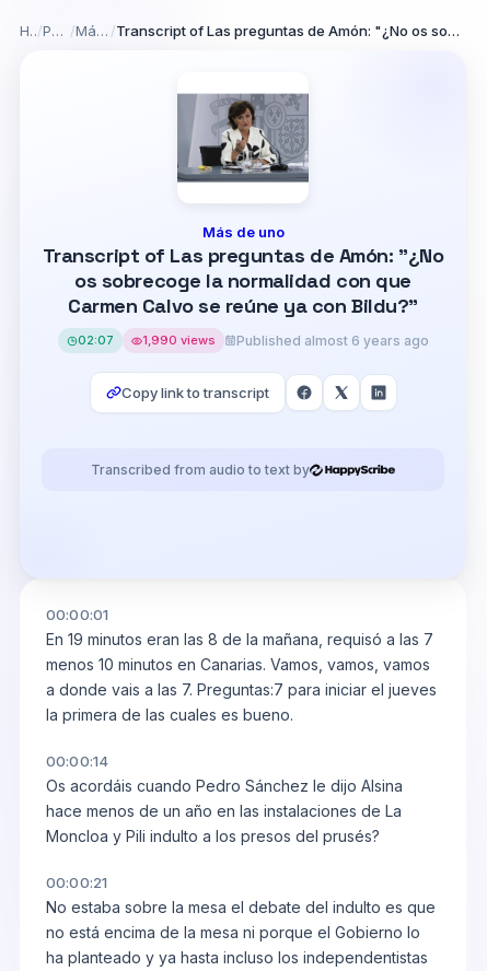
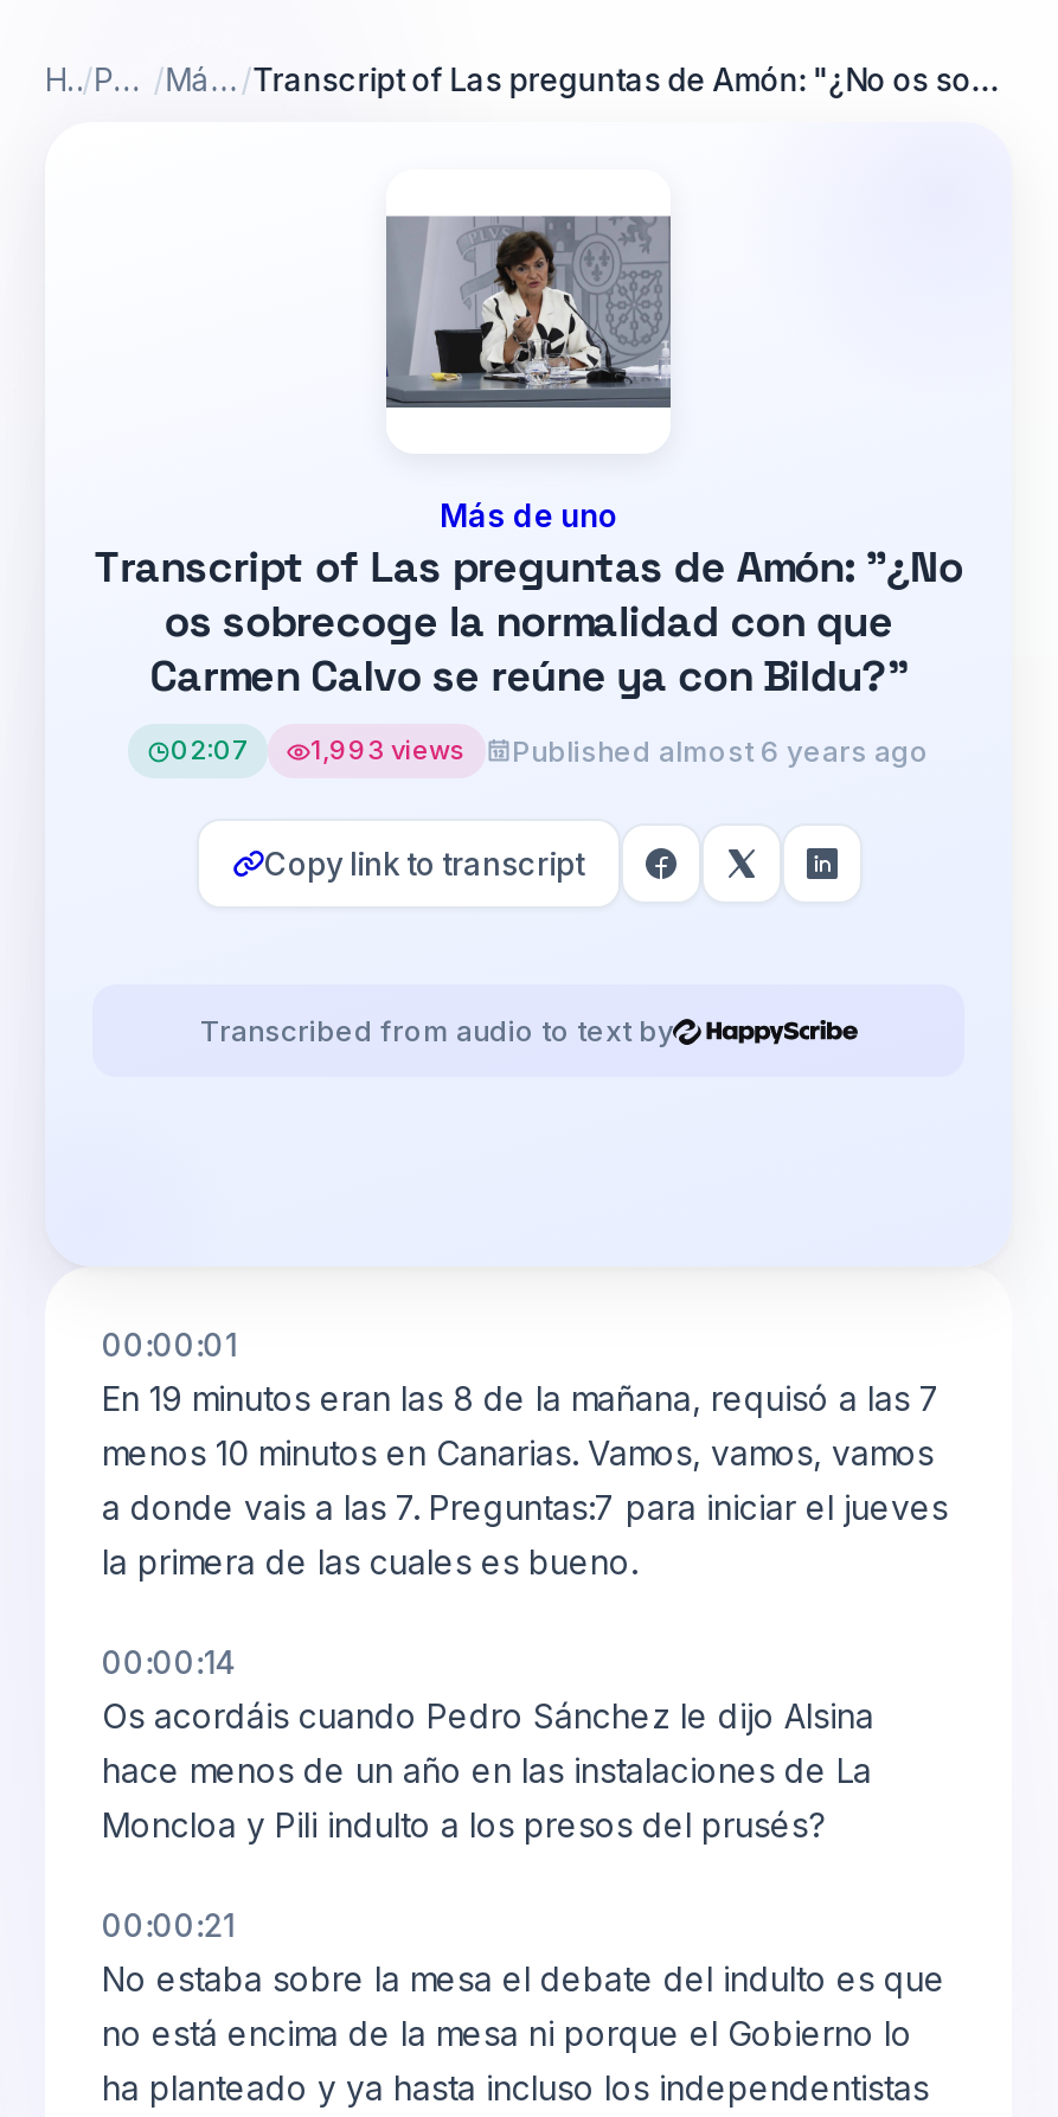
[77,332,428,349] 02:07 1,990 views Published almost 6 years ago -> [171,733,929,769] 02:07 1,993 views Published almost 6 years ago

